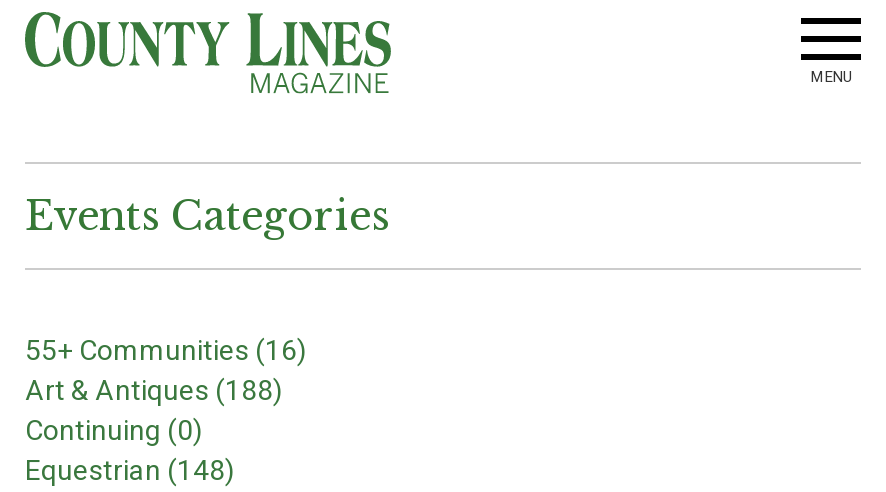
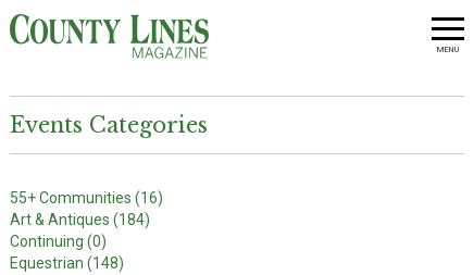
[25,374,283,406] Art & Antiques (188) -> [10,211,150,228] Art & Antiques (184)

